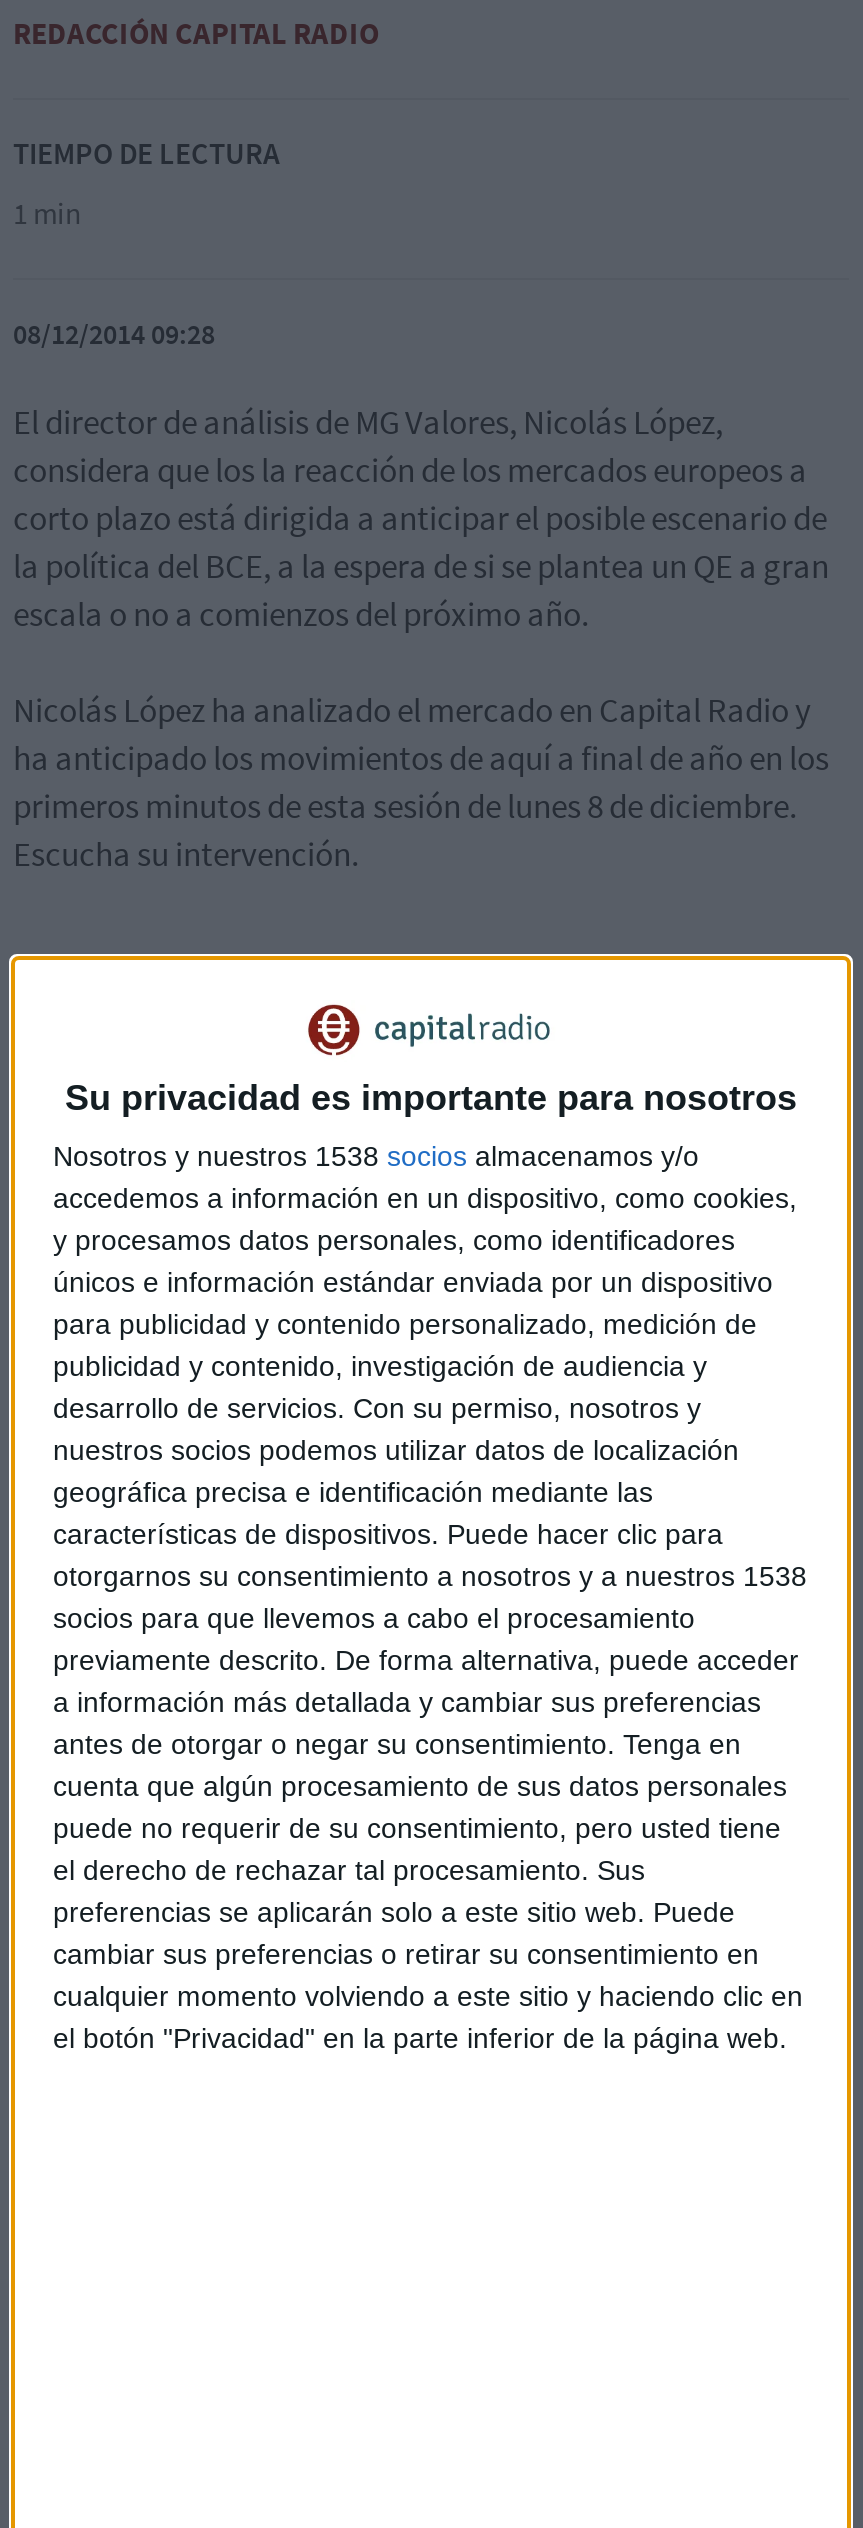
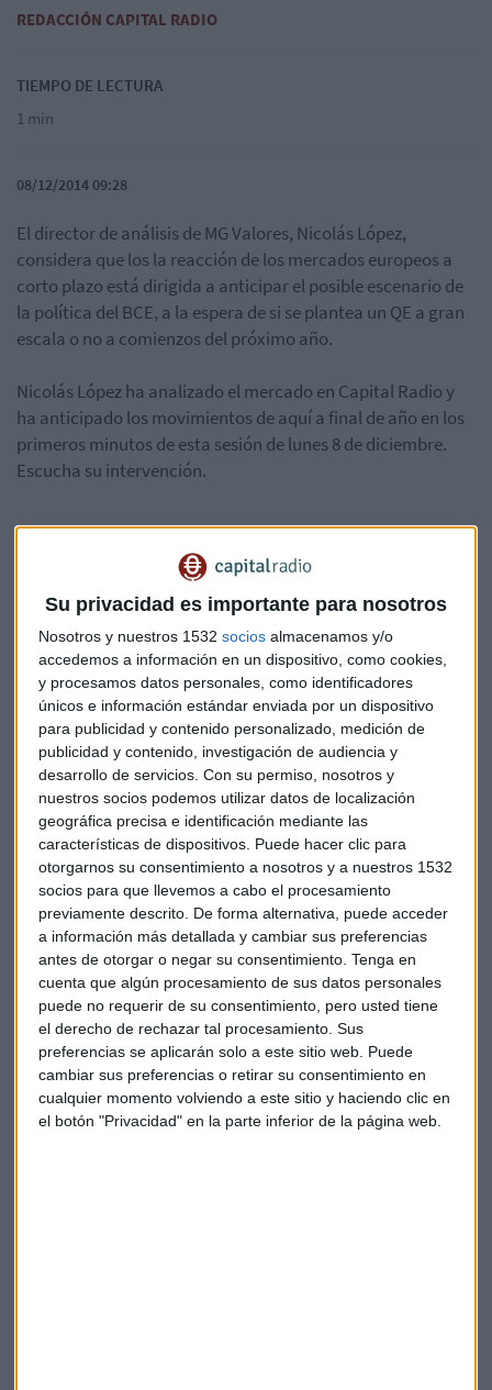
[53,1139,699,1171] Nosotros y nuestros 1538 socios almacenamos y/o -> [38,627,393,645] Nosotros y nuestros 1532 socios almacenamos y/o
[53,1559,807,1591] otorgarnos su consentimiento a nosotros y a nuestros 1538 -> [38,858,452,875] otorgarnos su consentimiento a nosotros y a nuestros 1532

